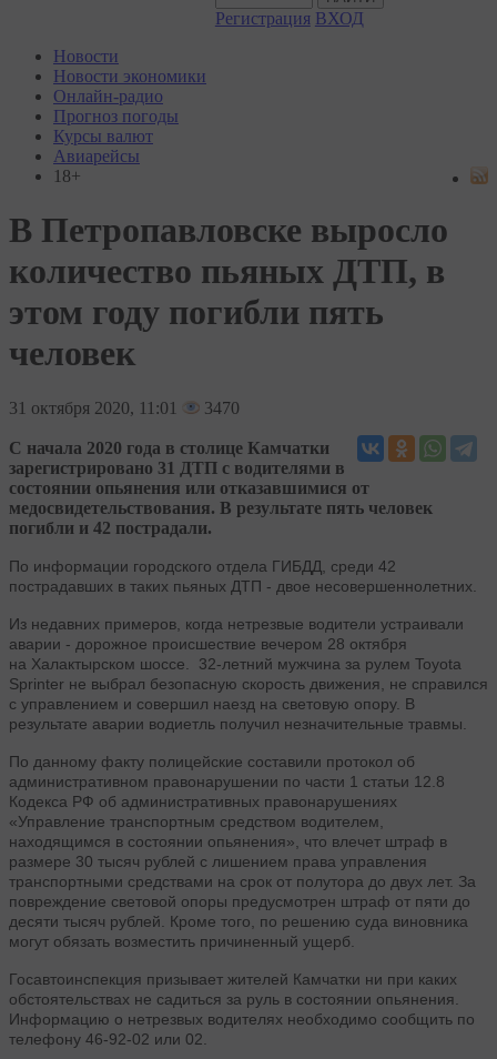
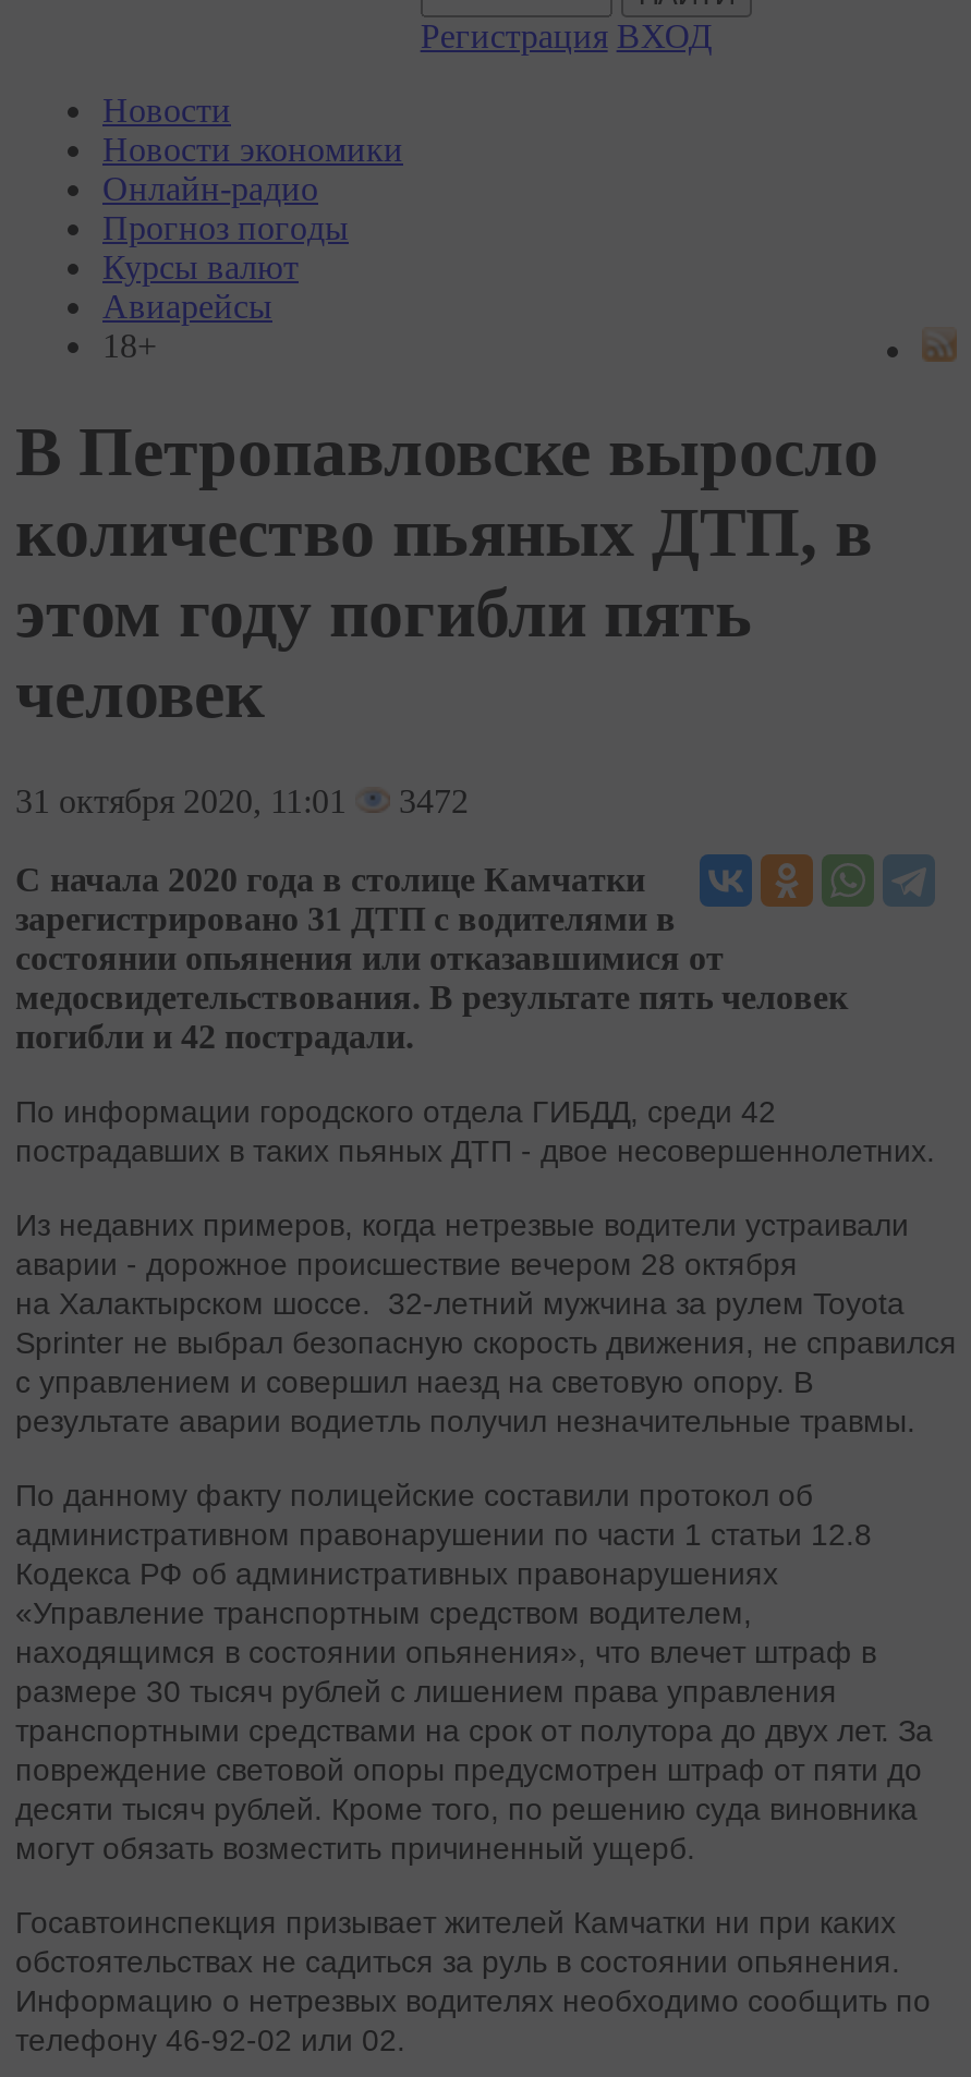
[9,398,240,417] 31 октября 2020, 11:01 3470 -> [15,782,469,819] 31 октября 2020, 11:01 3472

